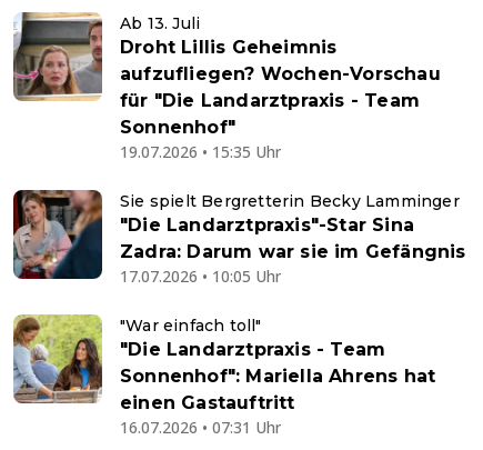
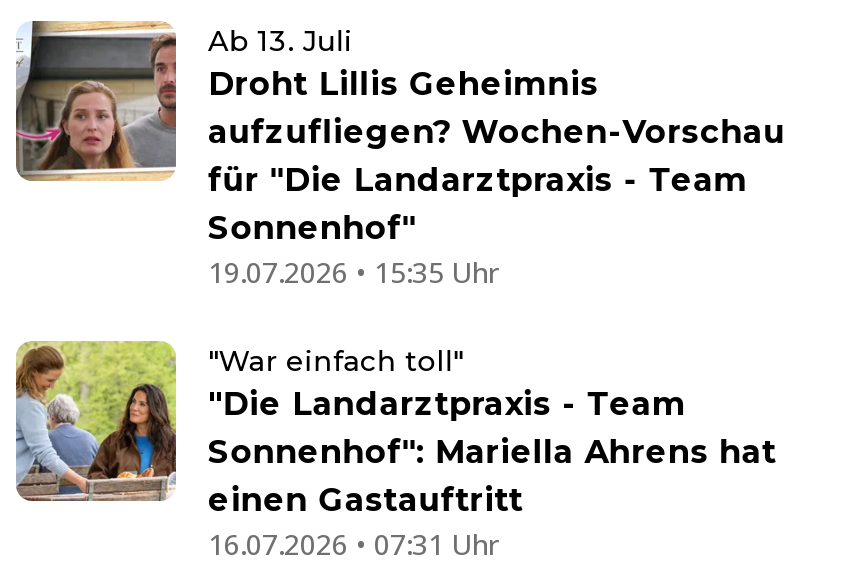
[12,189,466,287] [image] | Sie spielt Bergretterin Becky Lamminger | "Die Landarztpraxis"-Star Sina | Zadra: Darum war sie im Gefängnis | 17.07.2026 • 10:05 Uhr -> none

